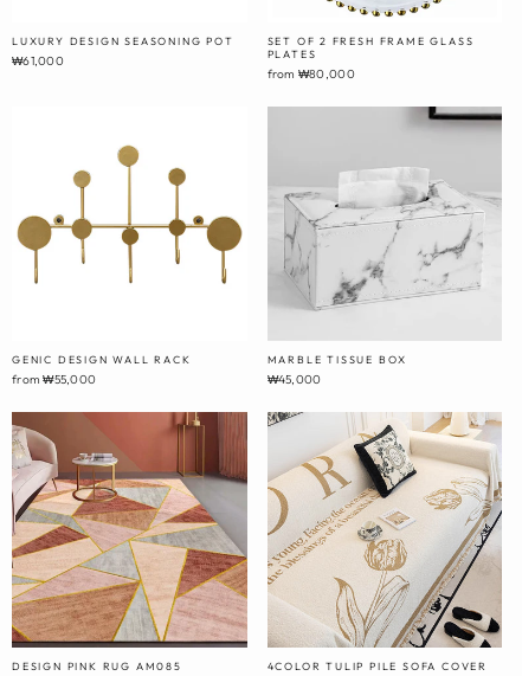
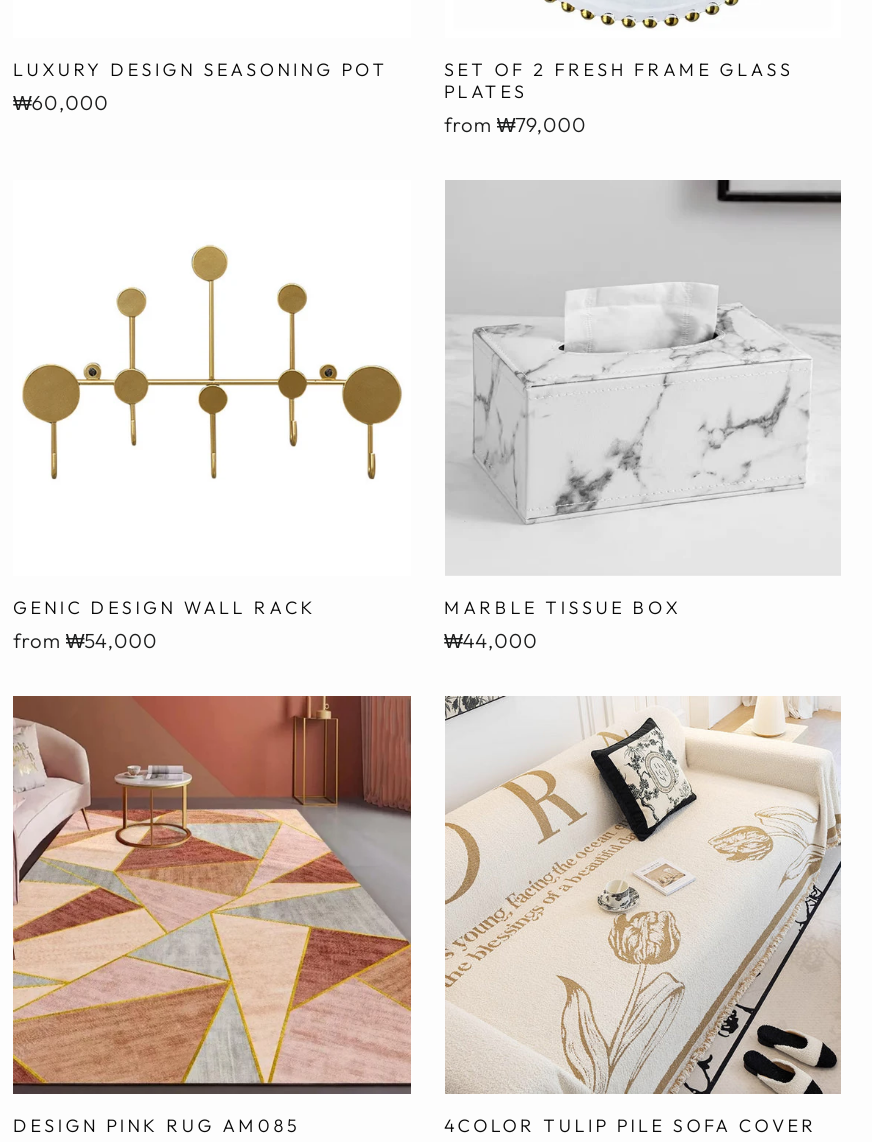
[12,53,64,68] ₩61,000 -> [13,89,109,115] ₩60,000
[267,66,355,81] from ₩80,000 -> [444,111,587,137] from ₩79,000
[12,372,96,387] from ₩55,000 -> [13,628,158,654] from ₩54,000
[267,372,321,387] ₩45,000 -> [444,628,538,654] ₩44,000

